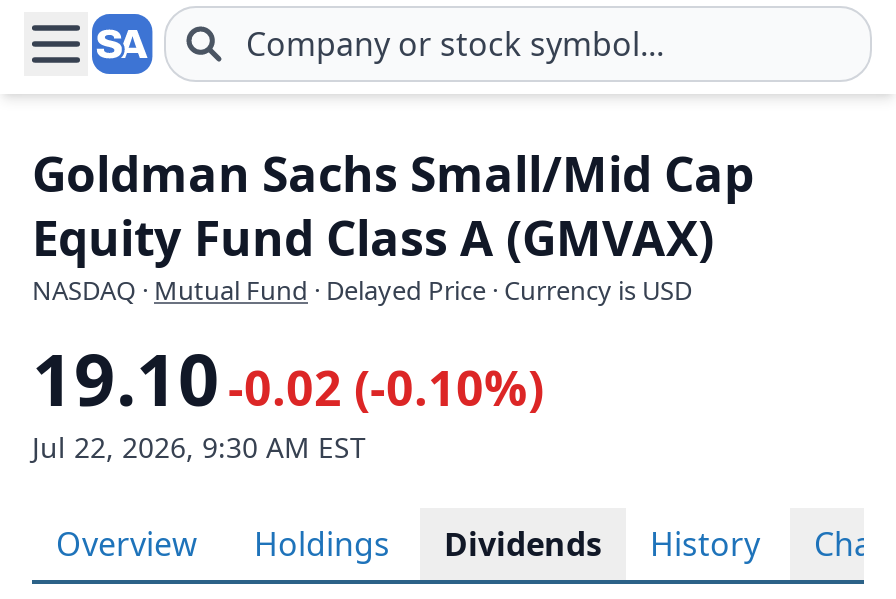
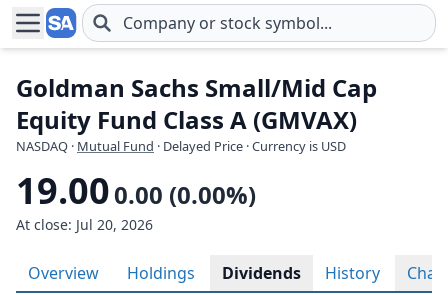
[32,330,544,466] 19.10 -0.02 (-0.10%) | Jul 22, 2026, 9:30 AM EST -> [16,166,256,234] 19.00 0.00 (0.00%) | At close: Jul 20, 2026

